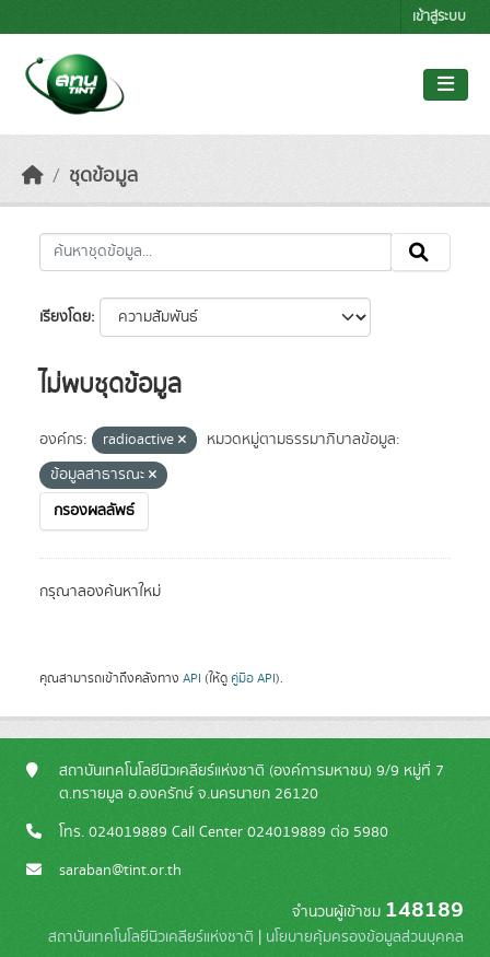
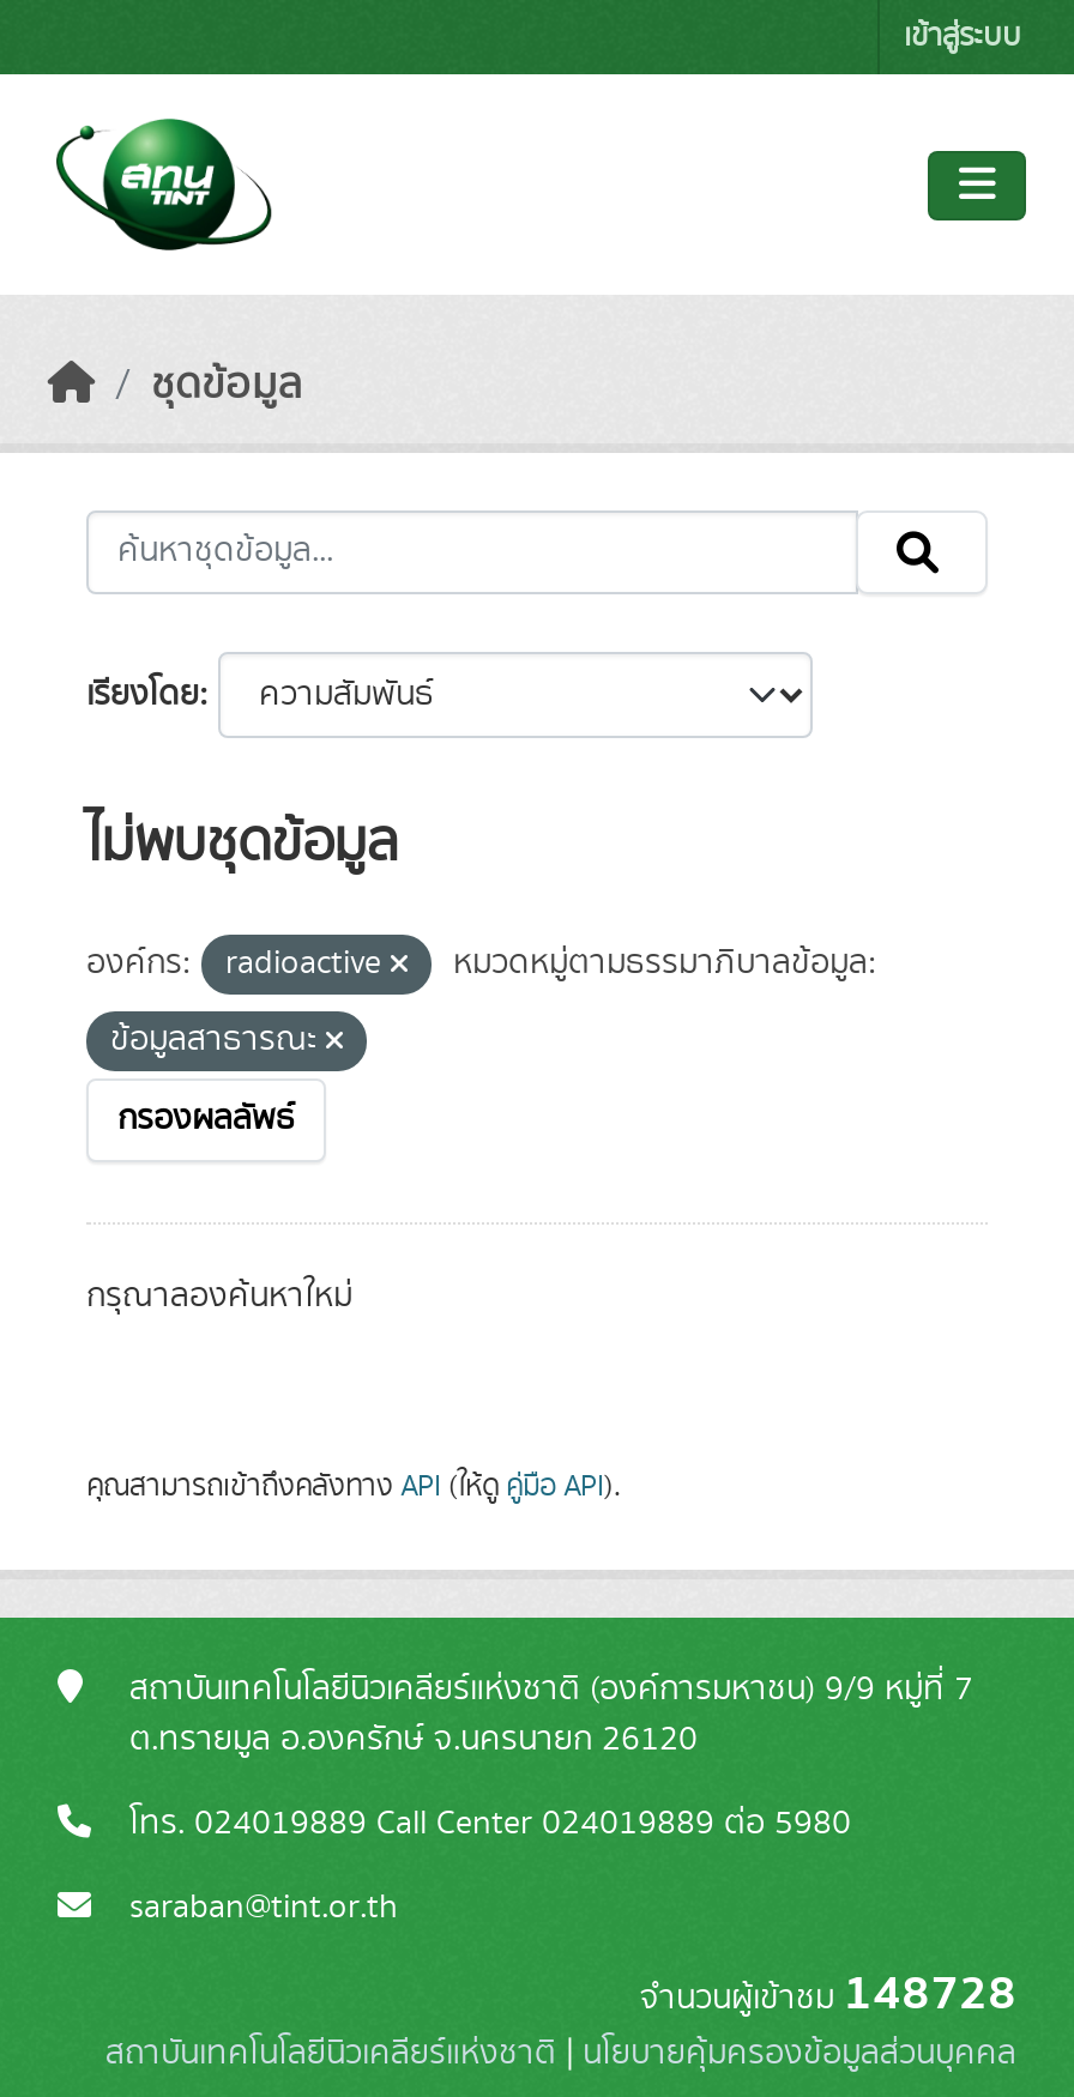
[292,892,464,927] จำนวนผู้เข้าชม148189 -> [640,1956,1016,2032] จำนวนผู้เข้าชม148728

